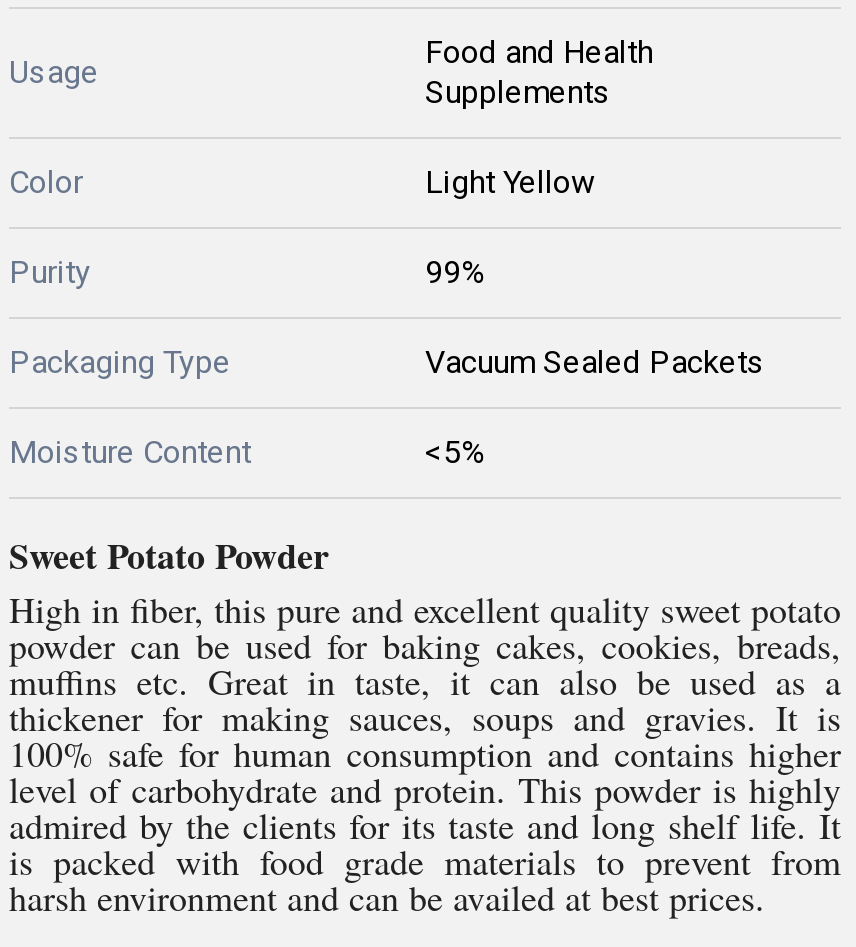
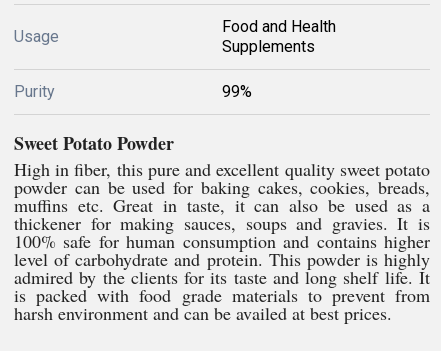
[9,163,595,201] Color | Light Yellow -> none
[9,343,765,471] Packaging Type | Vacuum Sealed Packets | Moisture Content | <5% -> none

